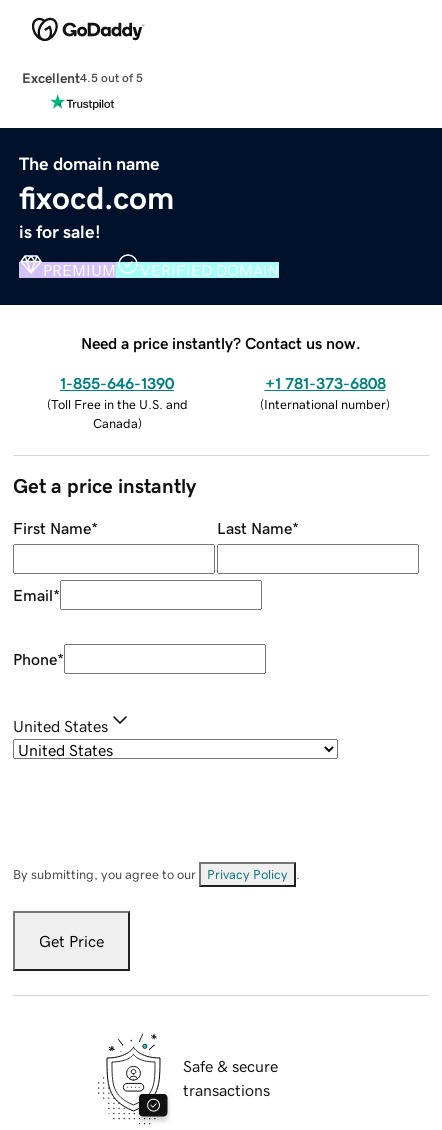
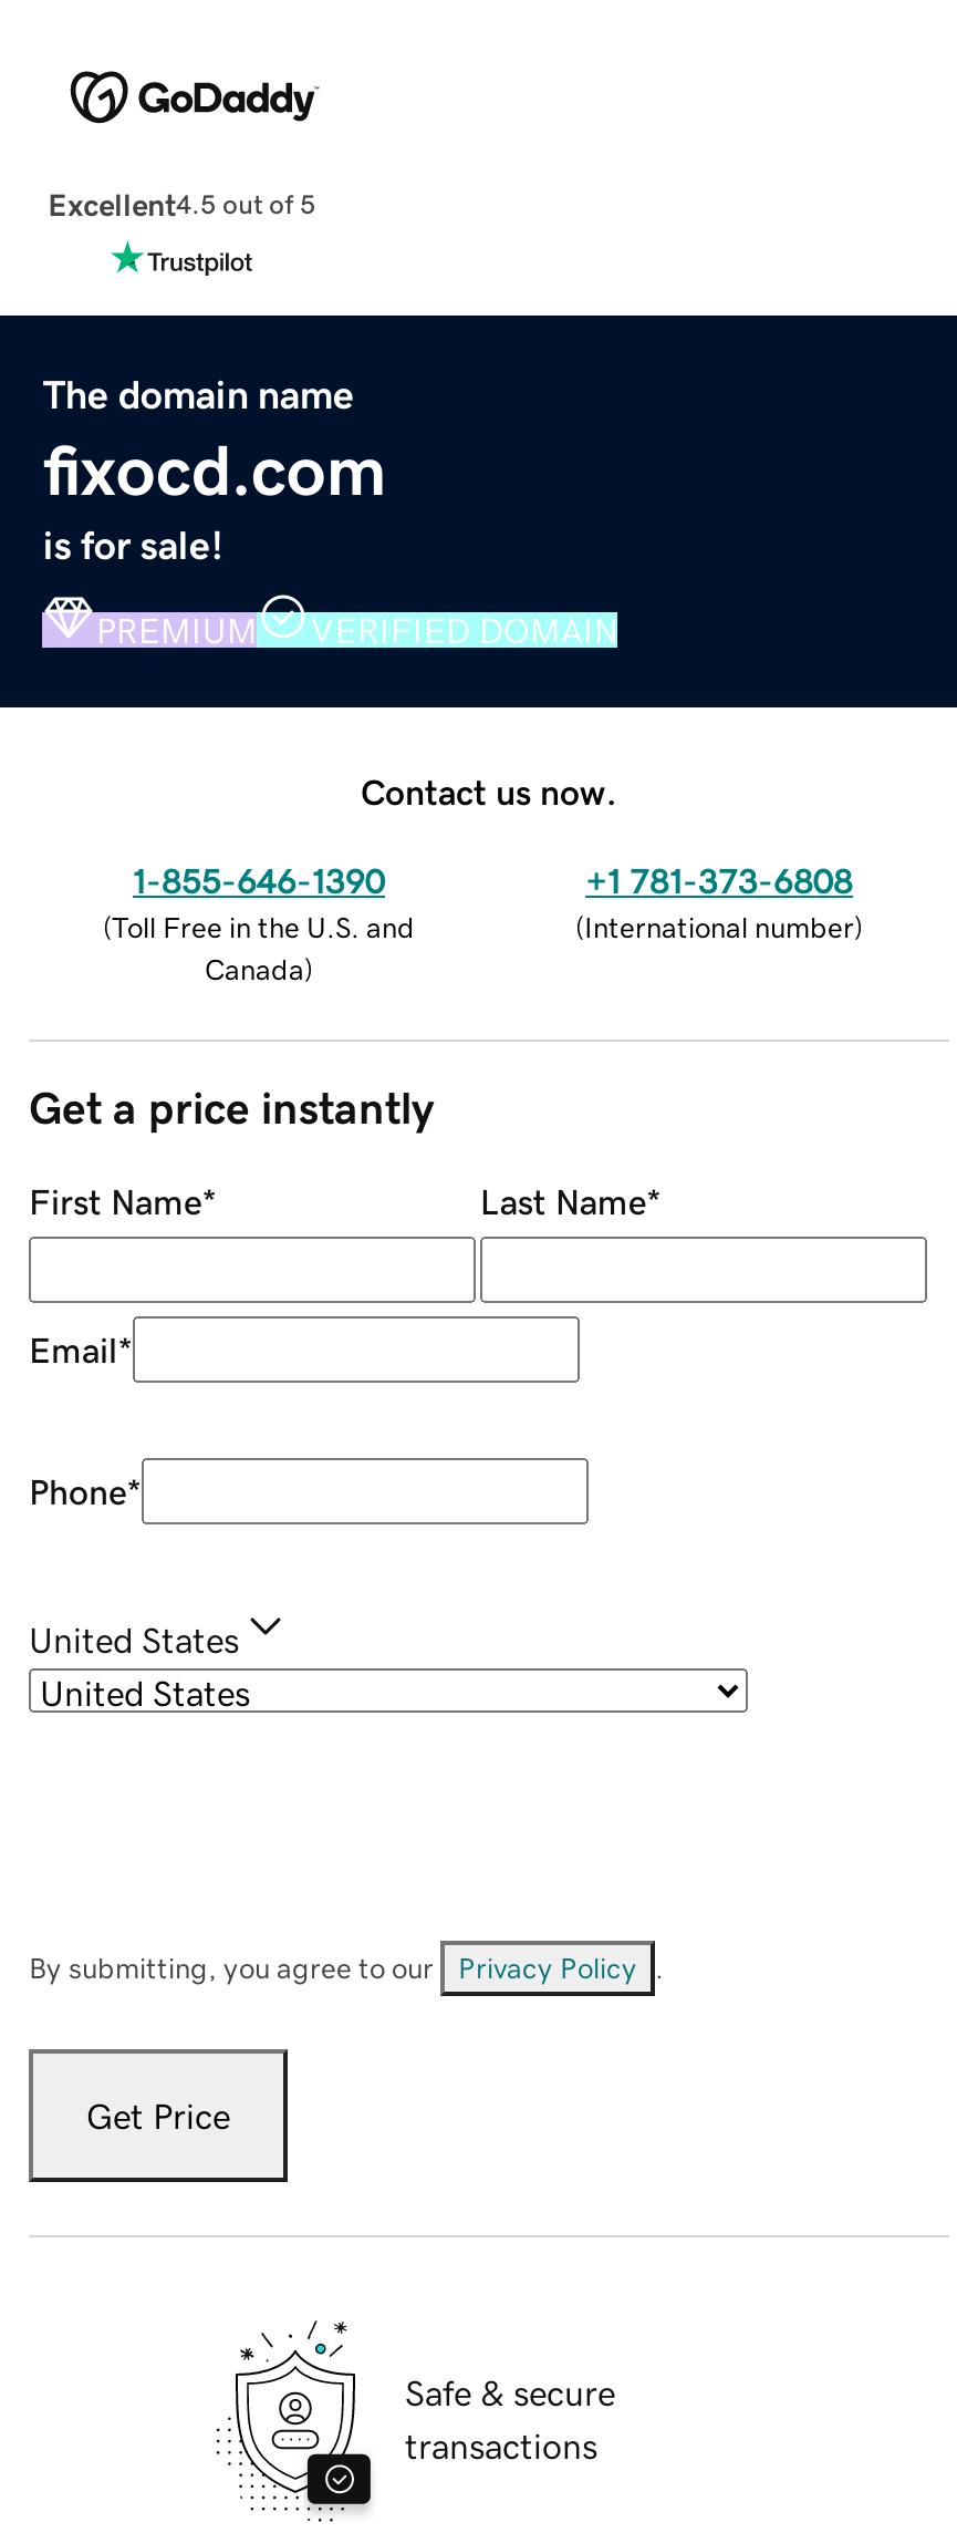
[81,335,361,351] Need a price instantly? Contact us now. -> [361,773,617,808] Contact us now.

